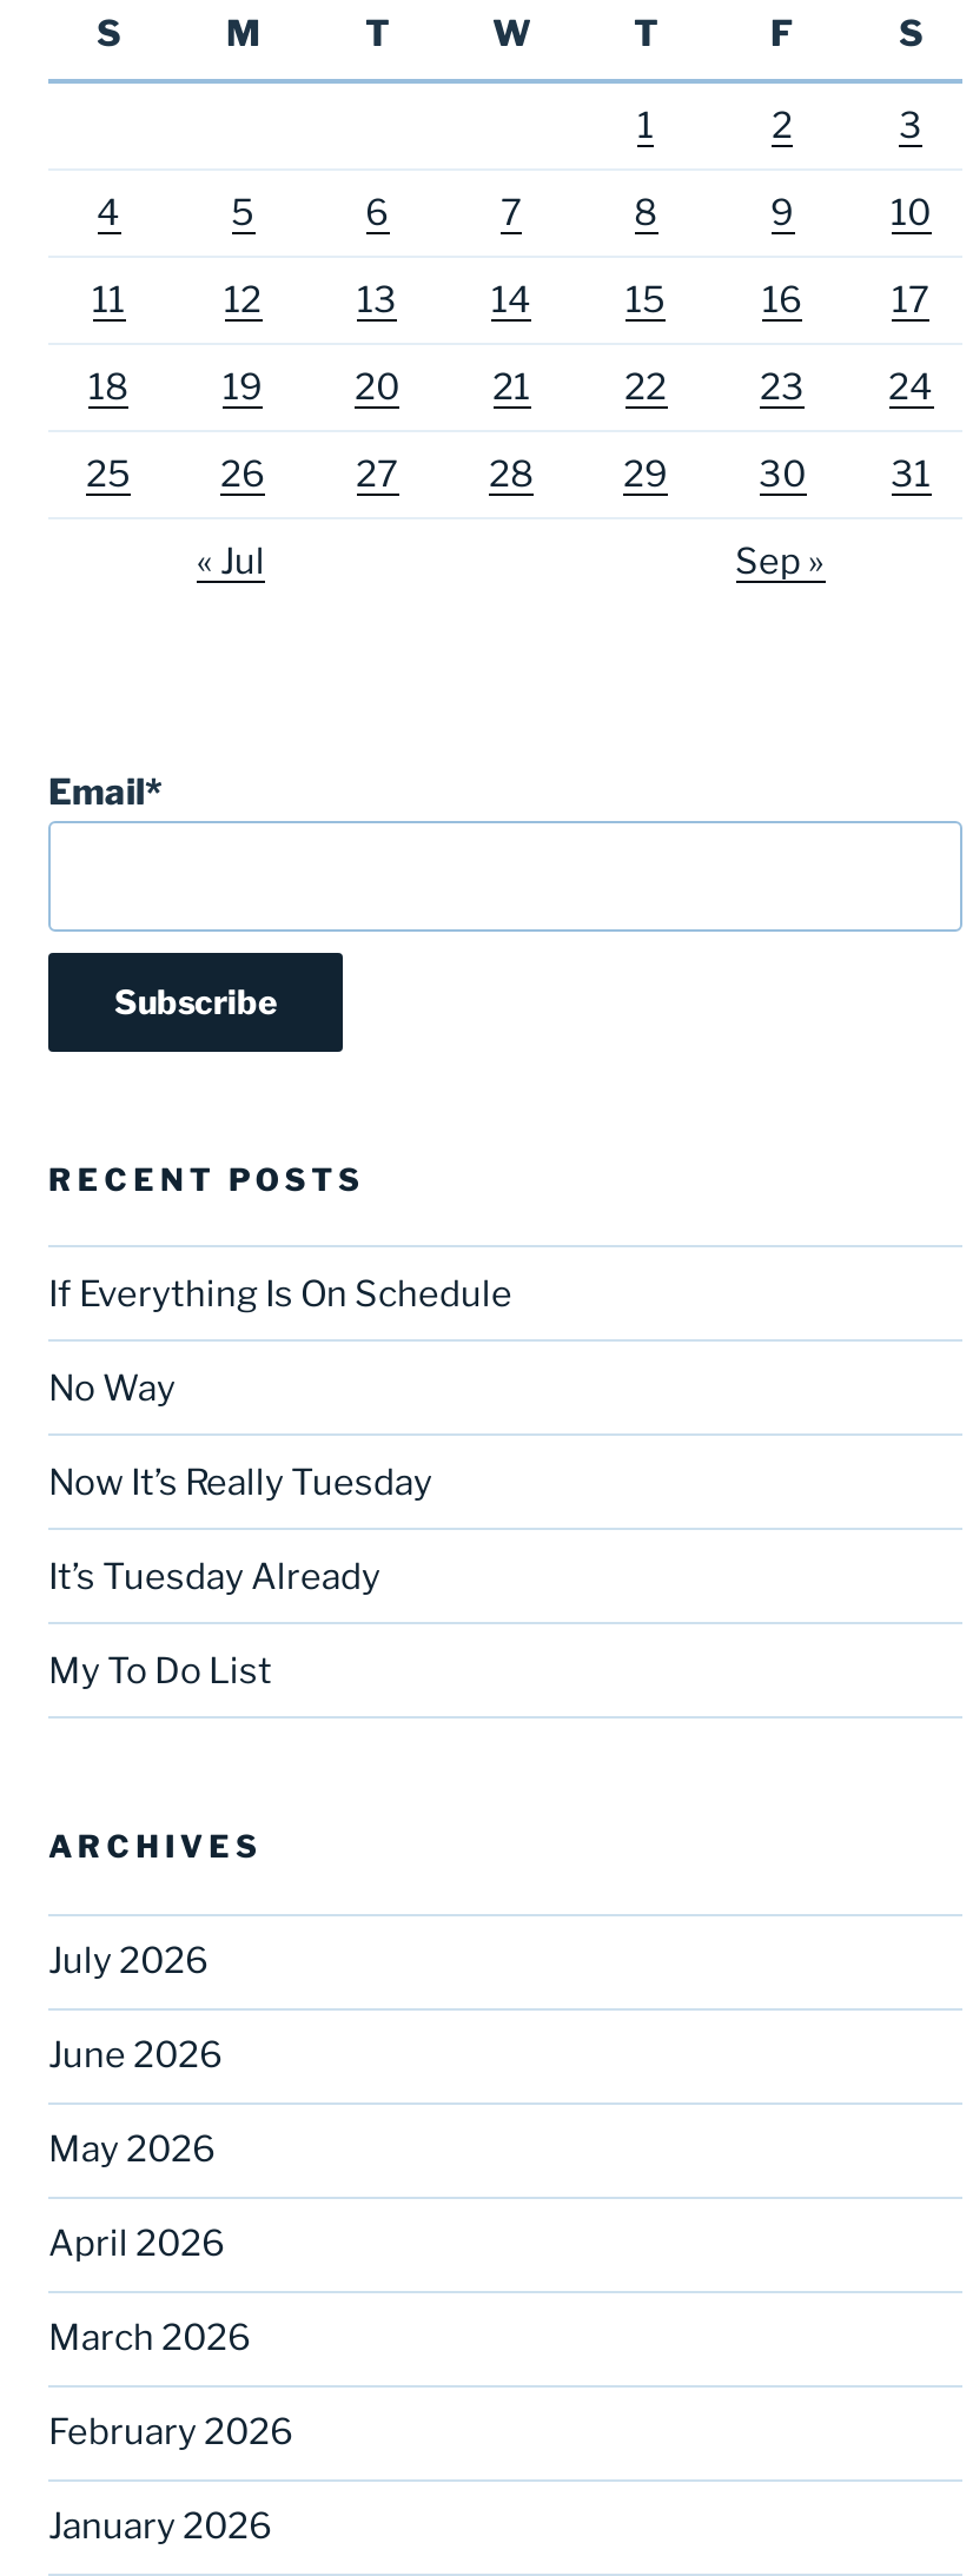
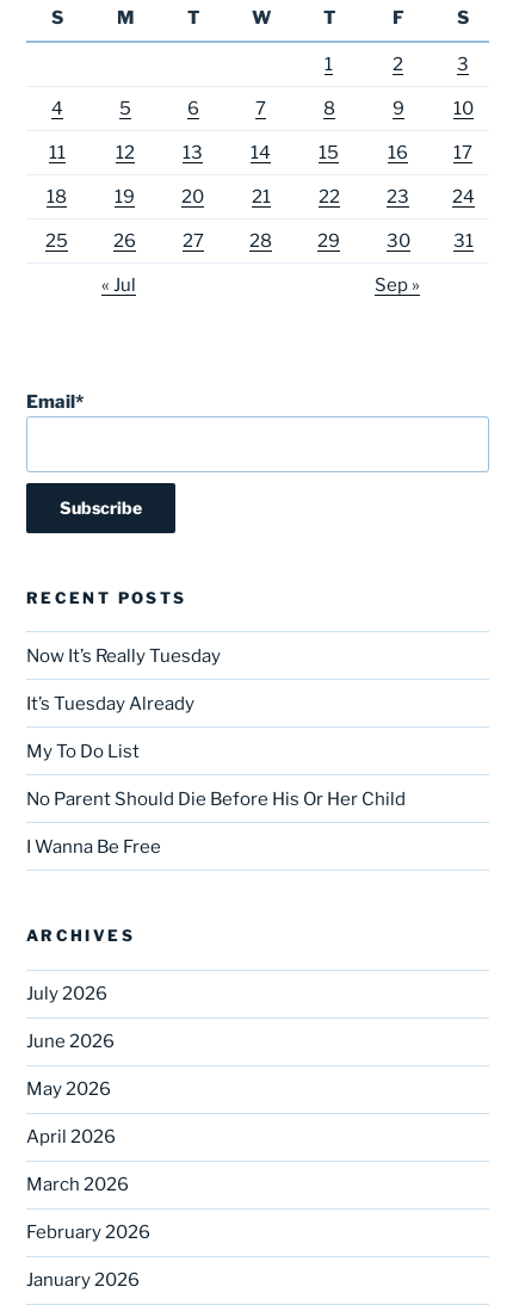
[48,1273,512,1409] If Everything Is On Schedule | No Way -> none
moved [48,1461,432,1692] -> [26,645,221,762]: Now It’s Really Tuesday | It’s Tuesday Already | My To Do List
none -> [26,788,406,857] No Parent Should Die Before His Or Her Child | I Wanna Be Free

